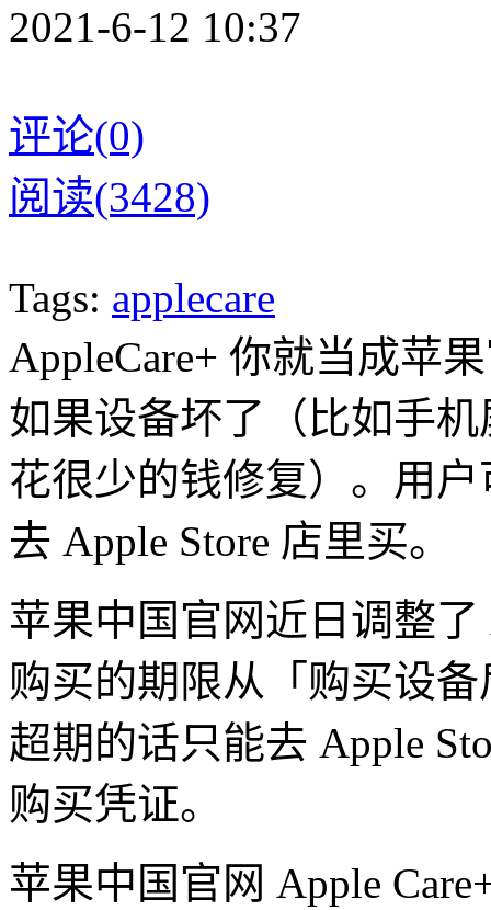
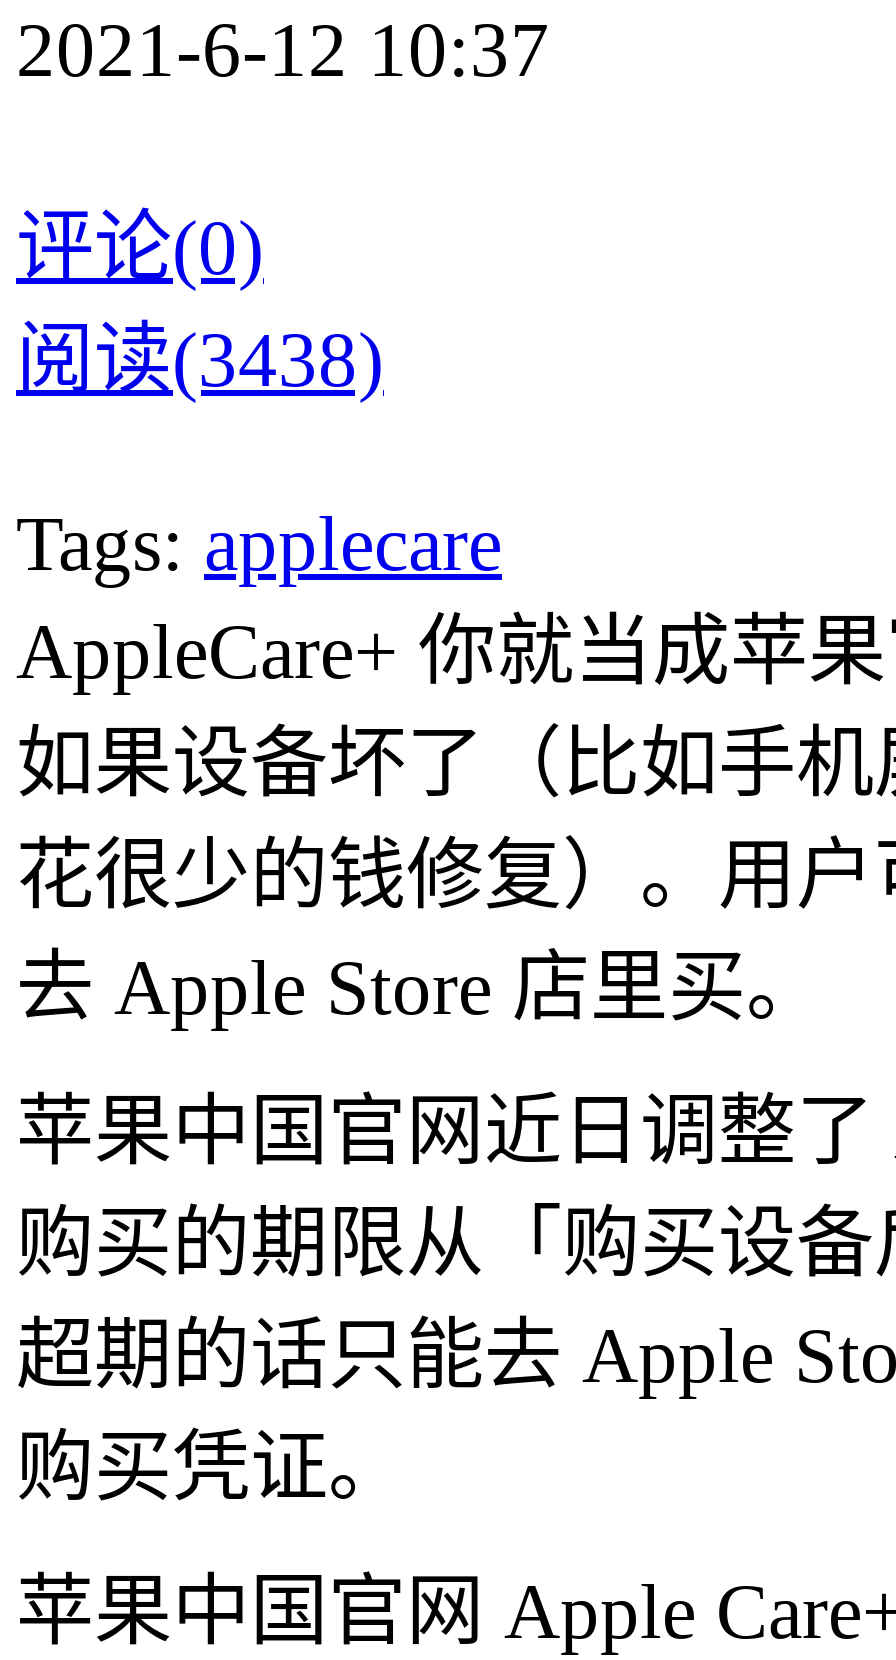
[9,174,210,221] 阅读(3428) -> [16,317,384,403] 阅读(3438)

